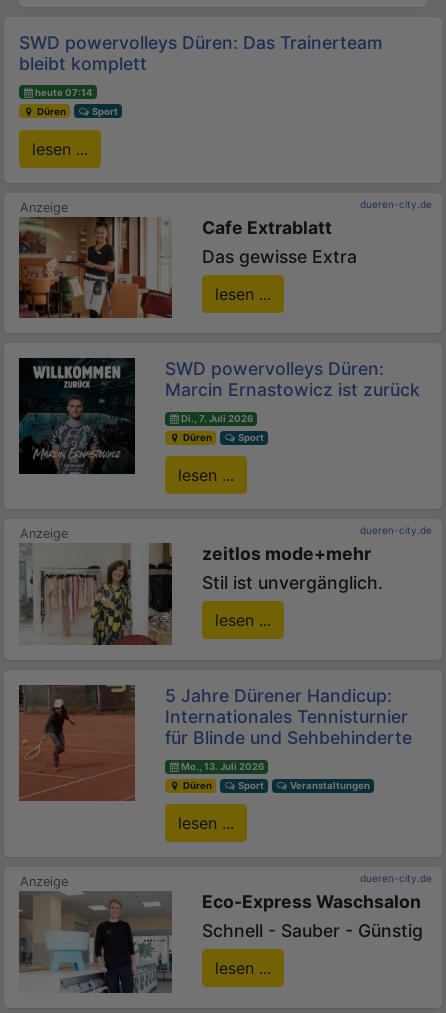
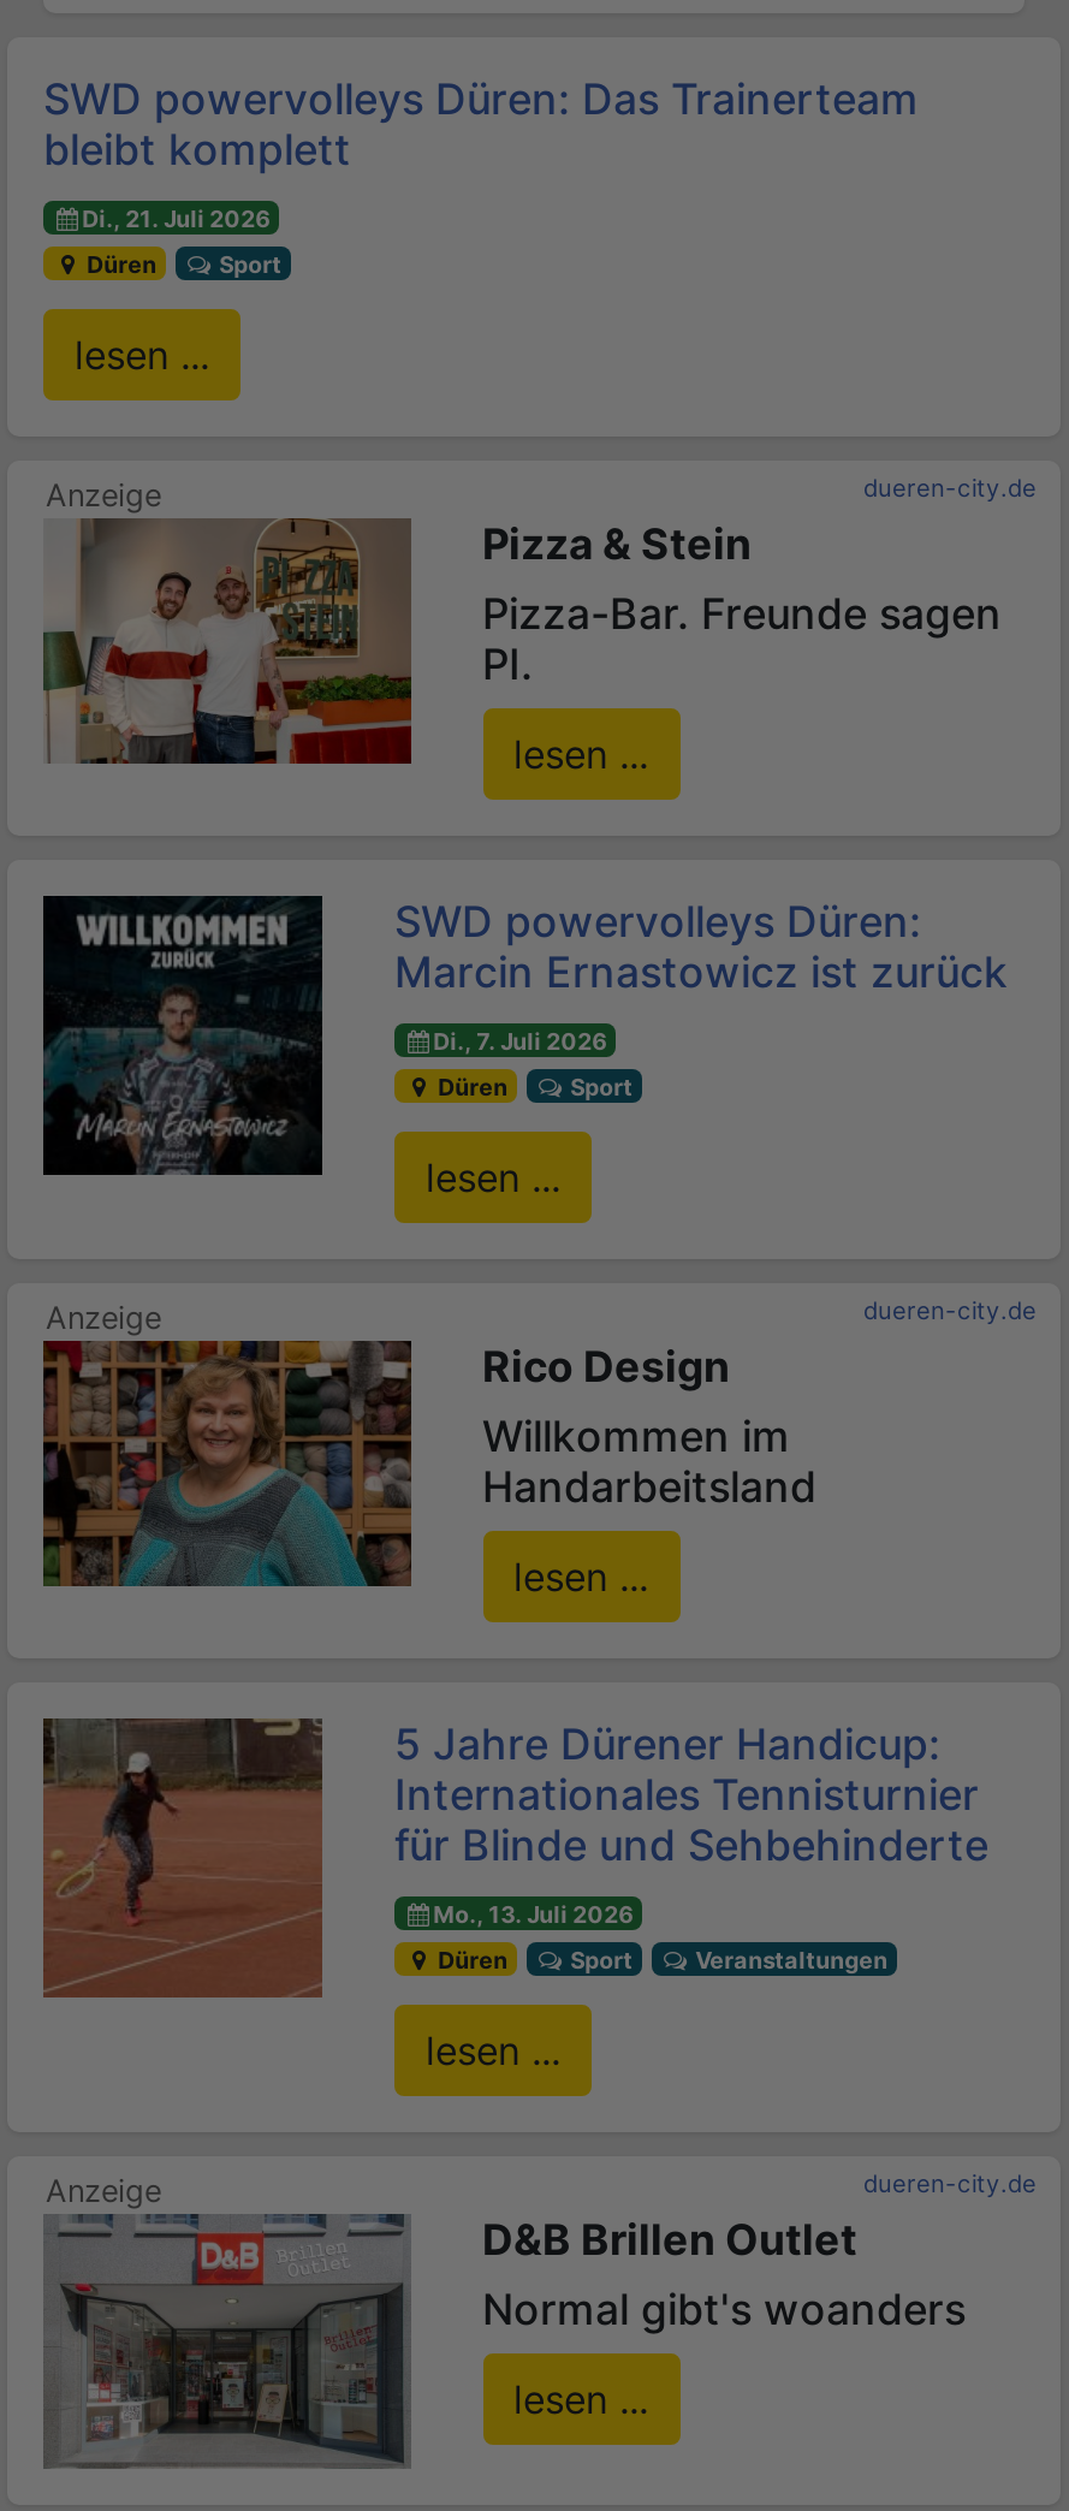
[35,87,93,98] heute 07:14 -> [82,205,270,231] Di., 21. Juli 2026
[18,217,356,319] [image] | Cafe Extrablatt | Das gewisse Extra -> [43,516,1002,797] [image] | Pizza & Stein | Pizza-Bar. Freunde sagen | PI.
[19,543,382,646] [image] | zeitlos mode+mehr | Stil ist unvergänglich. -> [41,1338,816,1620] [image] | Rico Design | Willkommen im | Handarbeitsland
[19,891,422,997] [image] | Eco-Express Waschsalon | Schnell - Sauber - Günstig -> [43,2212,966,2469] [image] | D&B Brillen Outlet | Normal gibt's woanders

